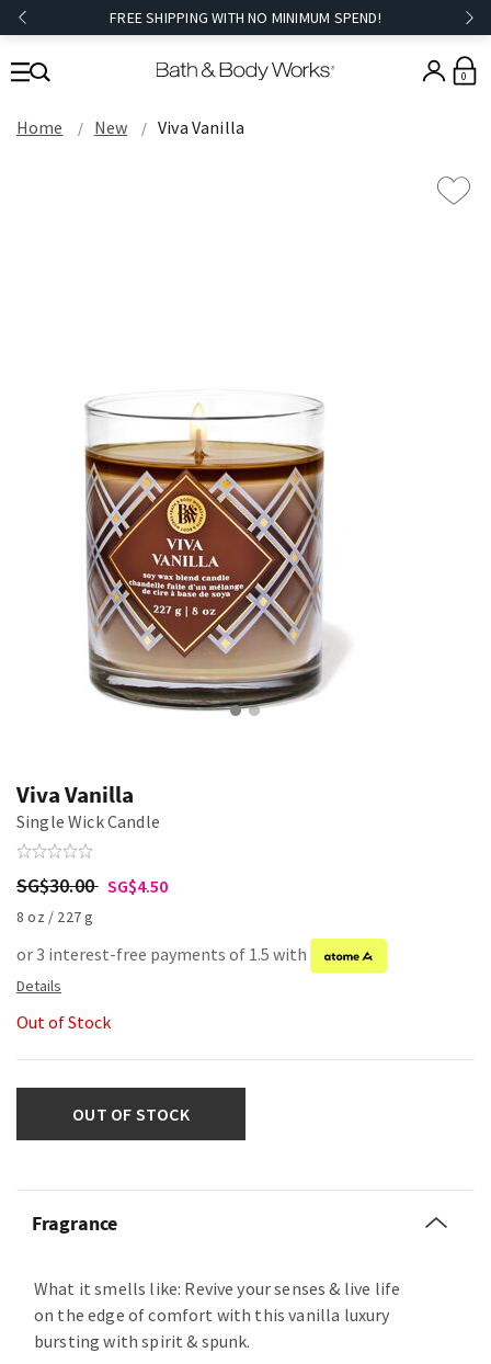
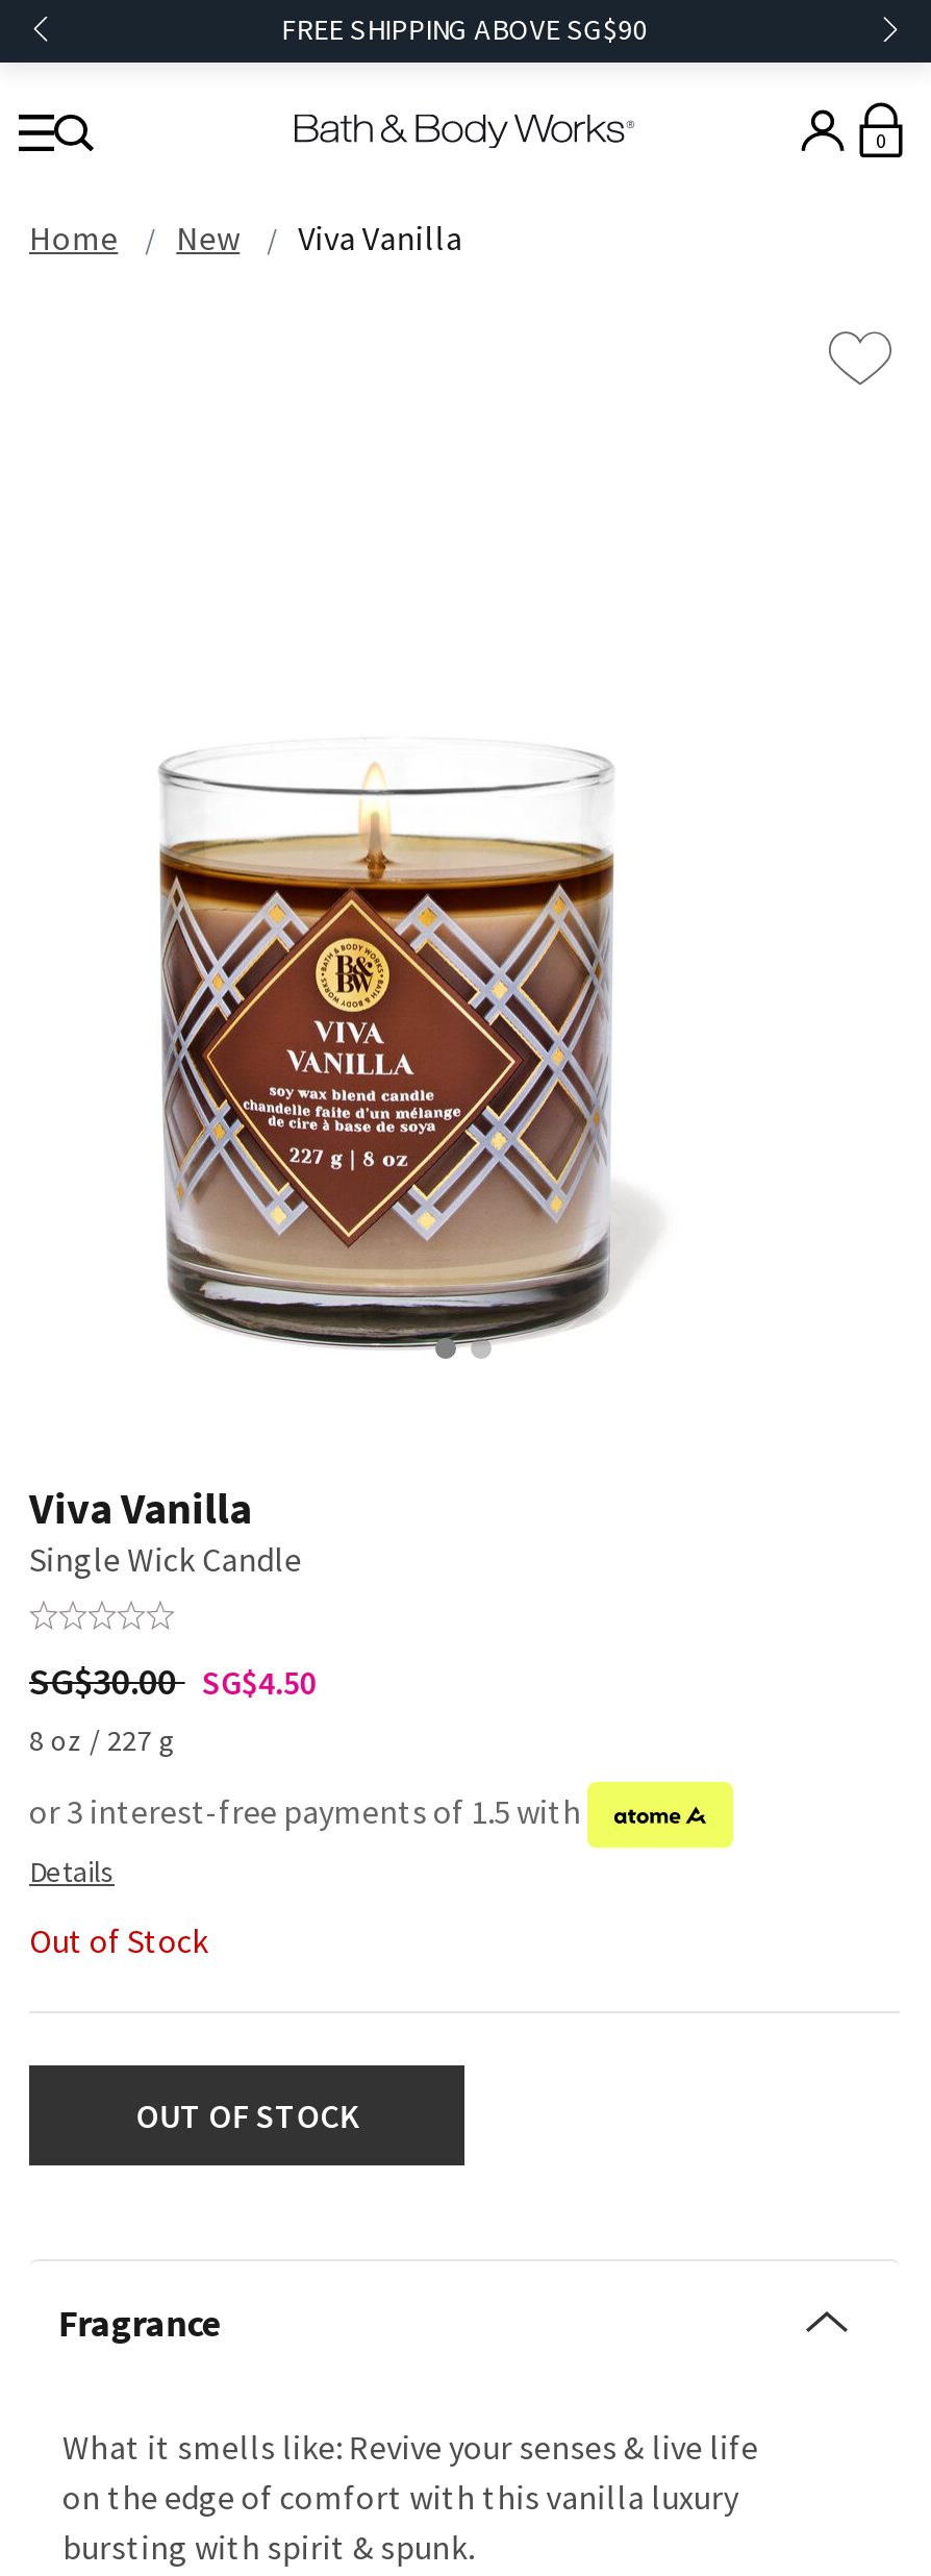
[110,8,381,27] FREE SHIPPING WITH NO MINIMUM SPEND! -> [281,10,648,48] FREE SHIPPING ABOVE SG$90

